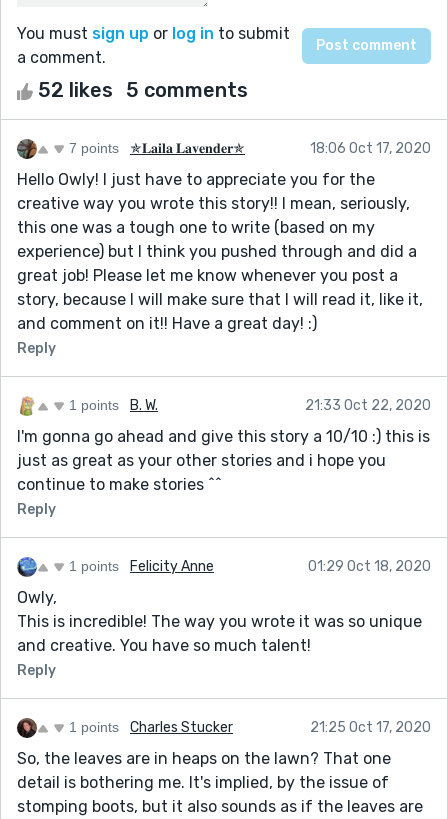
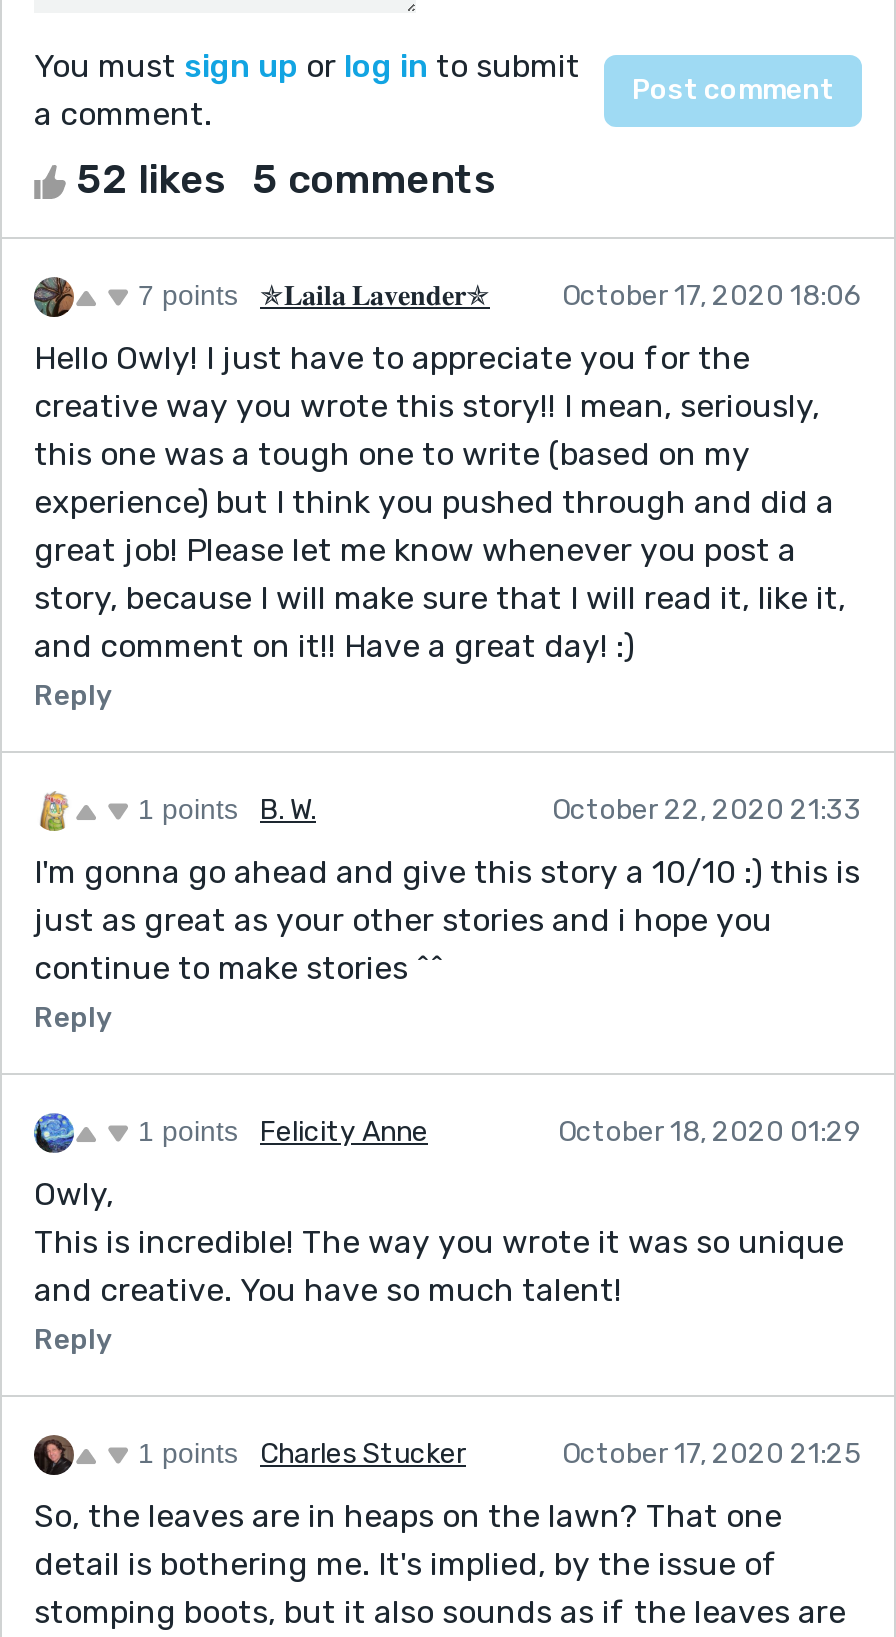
[310,140,431,157] 18:06 Oct 17, 2020 -> [562,279,862,313] October 17, 2020 18:06
[305,397,431,414] 21:33 Oct 22, 2020 -> [552,793,862,827] October 22, 2020 21:33
[308,558,431,575] 01:29 Oct 18, 2020 -> [558,1115,862,1149] October 18, 2020 01:29
[310,719,431,736] 21:25 Oct 17, 2020 -> [562,1437,862,1471] October 17, 2020 21:25

